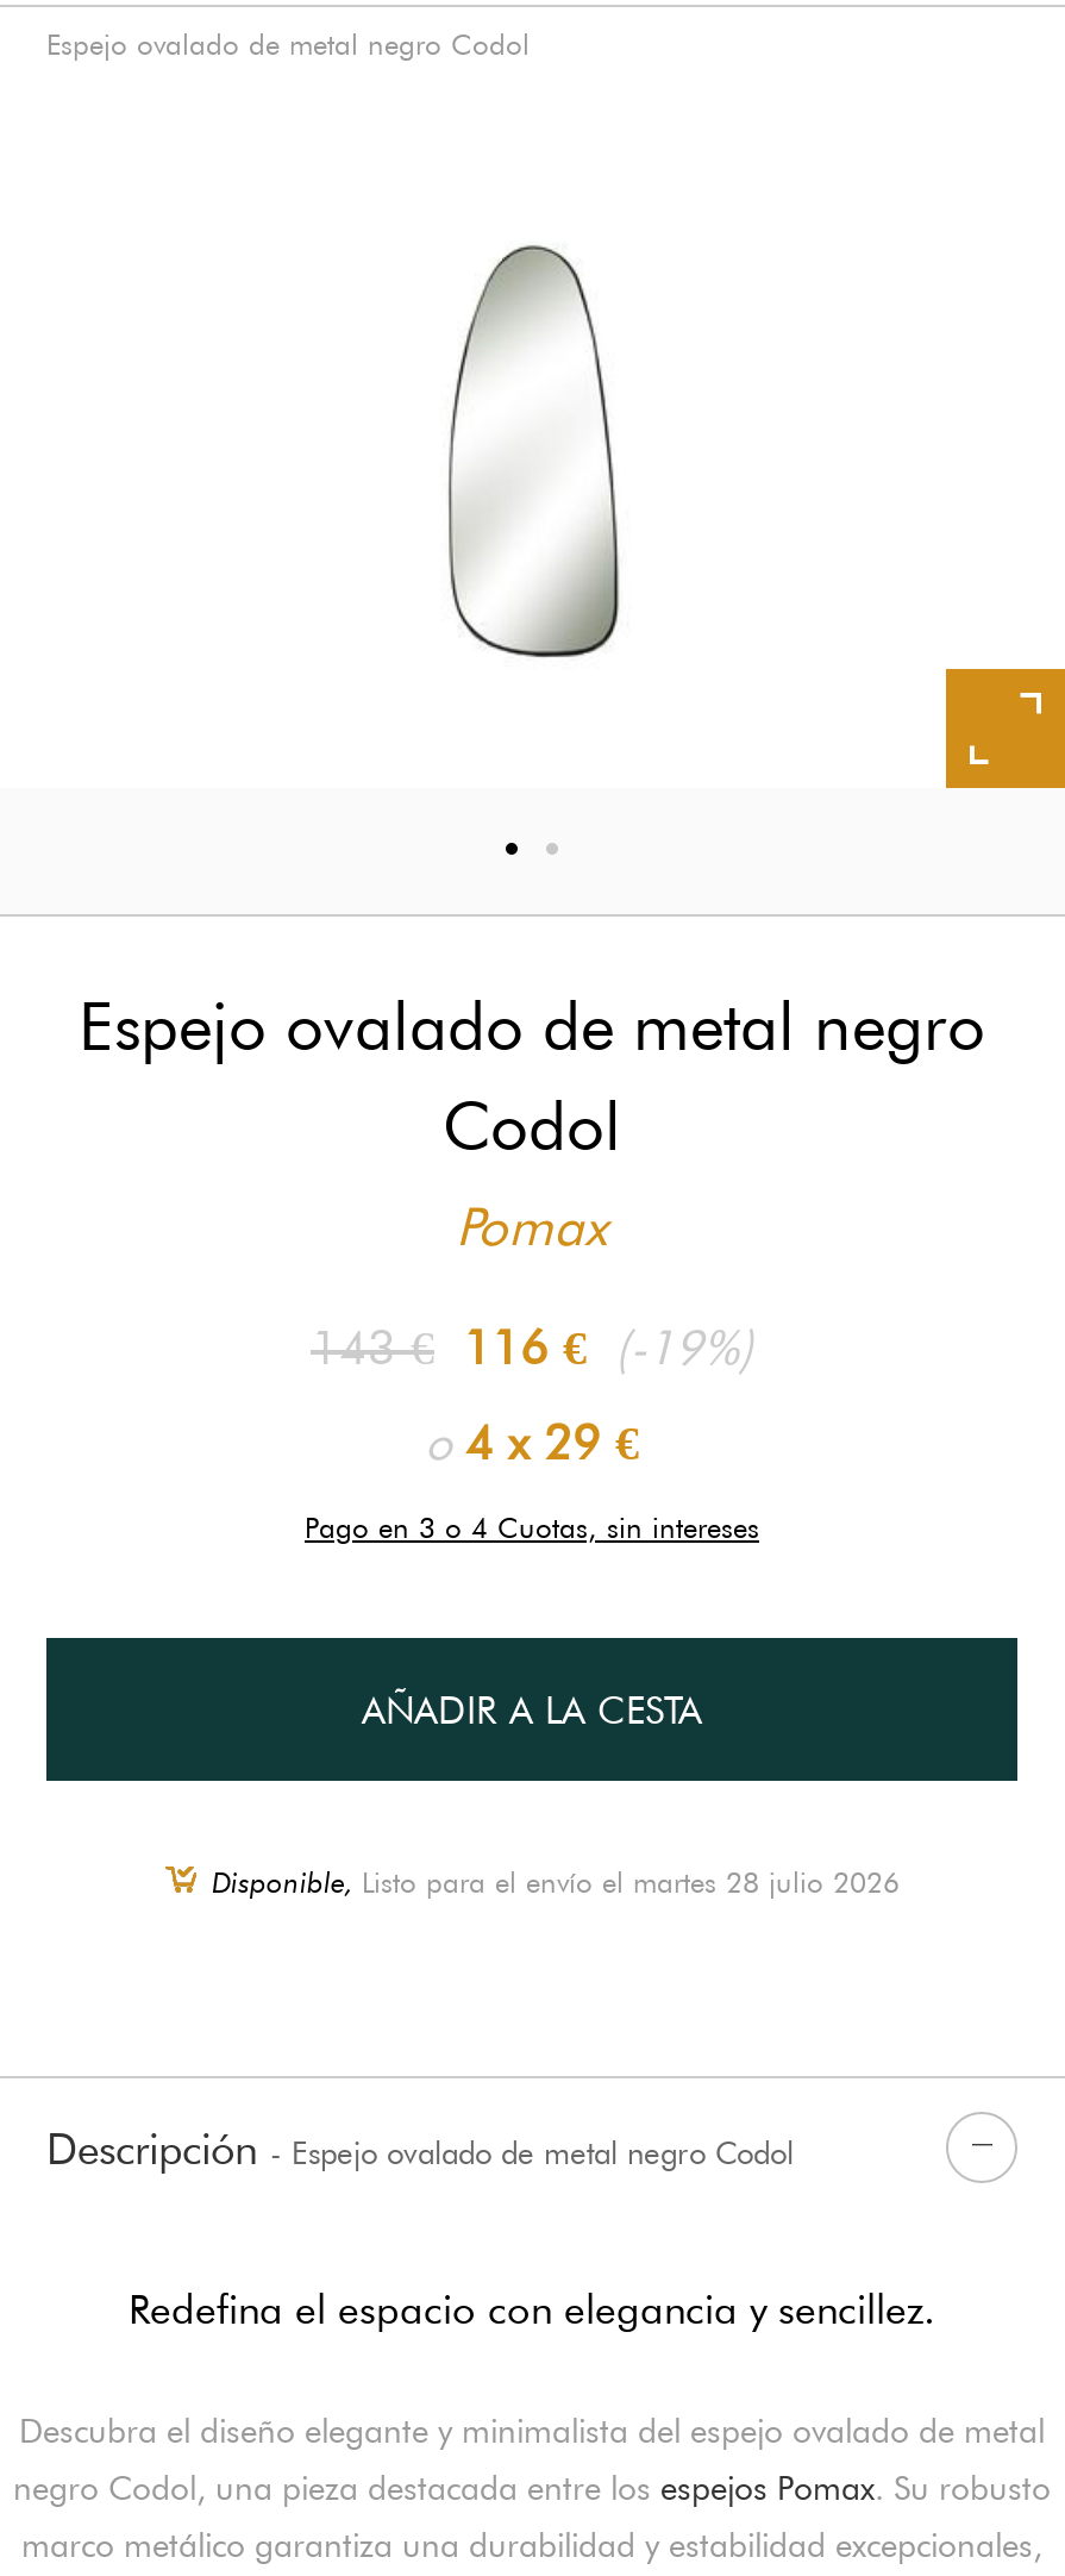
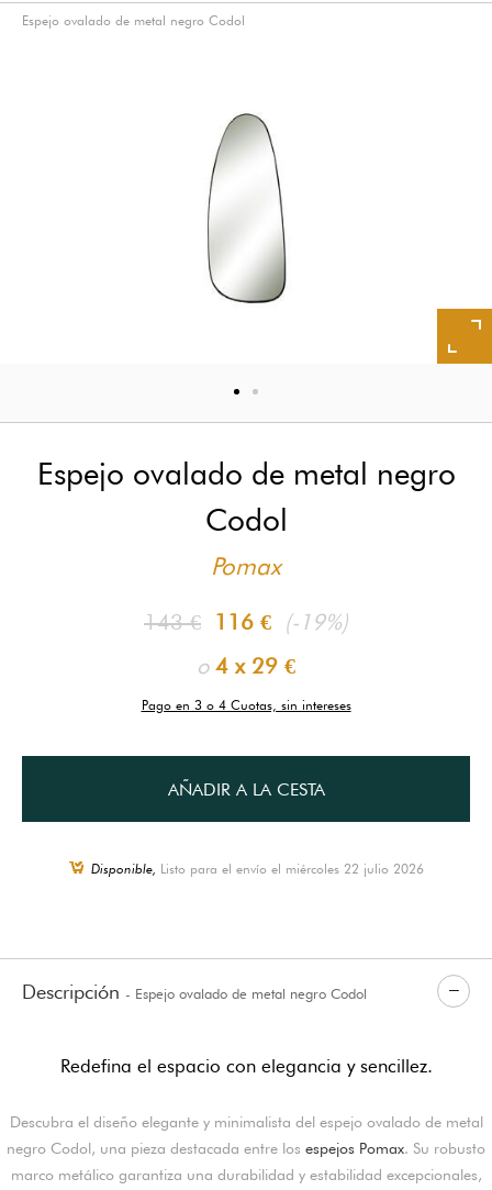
[212,1863,900,1899] Disponible, Listo para el envío el martes 28 julio 2026 -> [91,860,423,877] Disponible, Listo para el envío el miércoles 22 julio 2026

